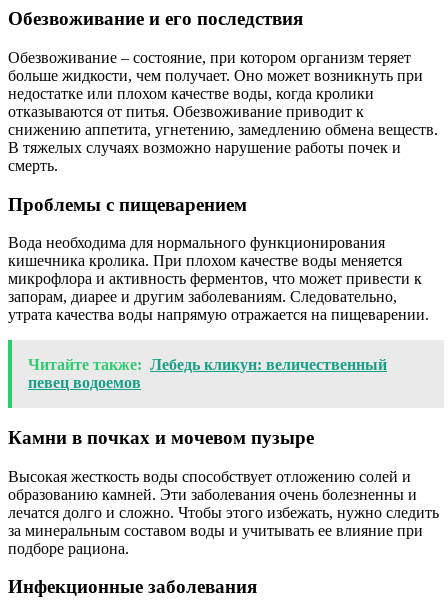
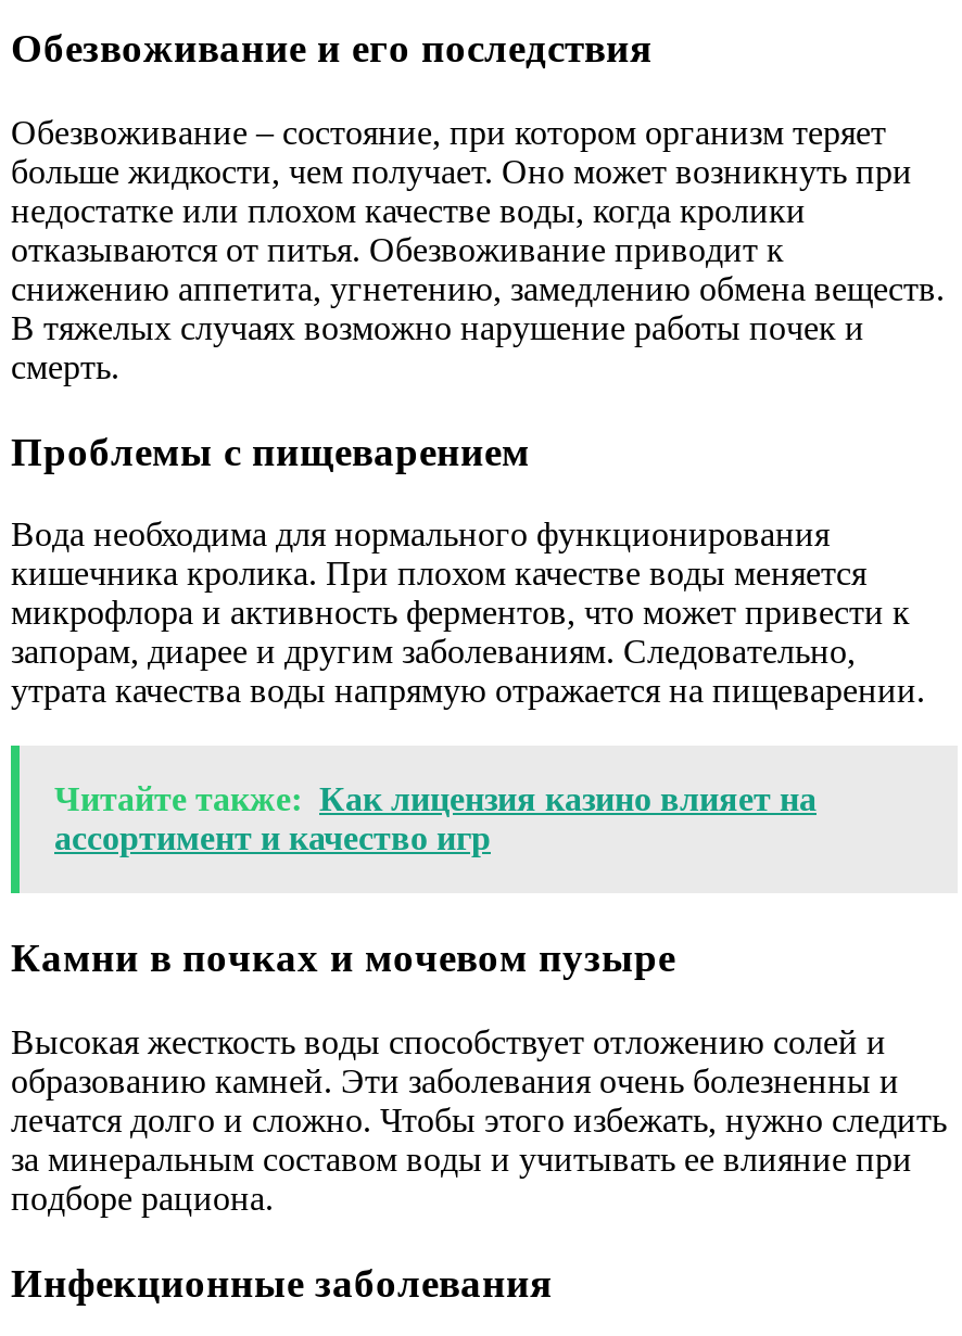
[28,356,387,391] Читайте также: Лебедь кликун: величественный | певец водоемов -> [54,781,817,857] Читайте также: Как лицензия казино влияет на | ассортимент и качество игр

